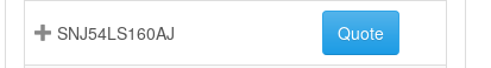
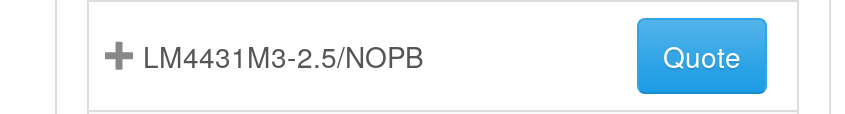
[57,21,175,45] SNJ54LS160AJ -> [143,36,423,76] LM4431M3-2.5/NOPB

